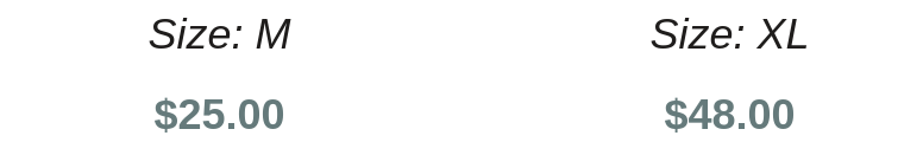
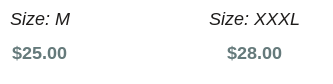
[650,11,810,58] Size: XL -> [209,9,300,29] Size: XXXL
[664,91,795,138] $48.00 -> [227,43,282,63] $28.00

